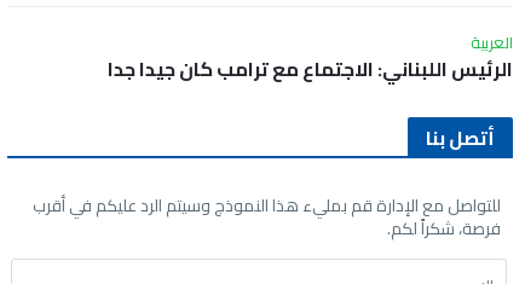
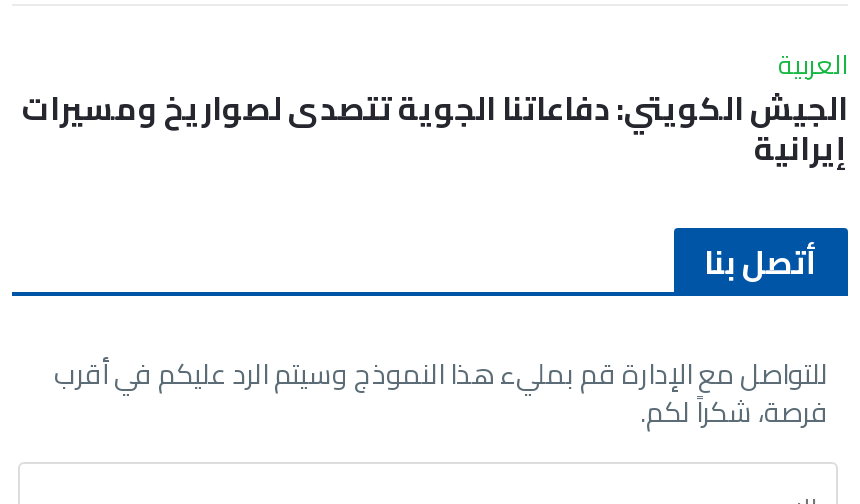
[108,51,513,87] الرئيس اللبناني: الاجتماع مع ترامب كان جيدا جدا -> [22,78,848,178] الجيش الكويتي: دفاعاتنا الجوية تتصدى لصواريخ ومسيرات | إيرانية

